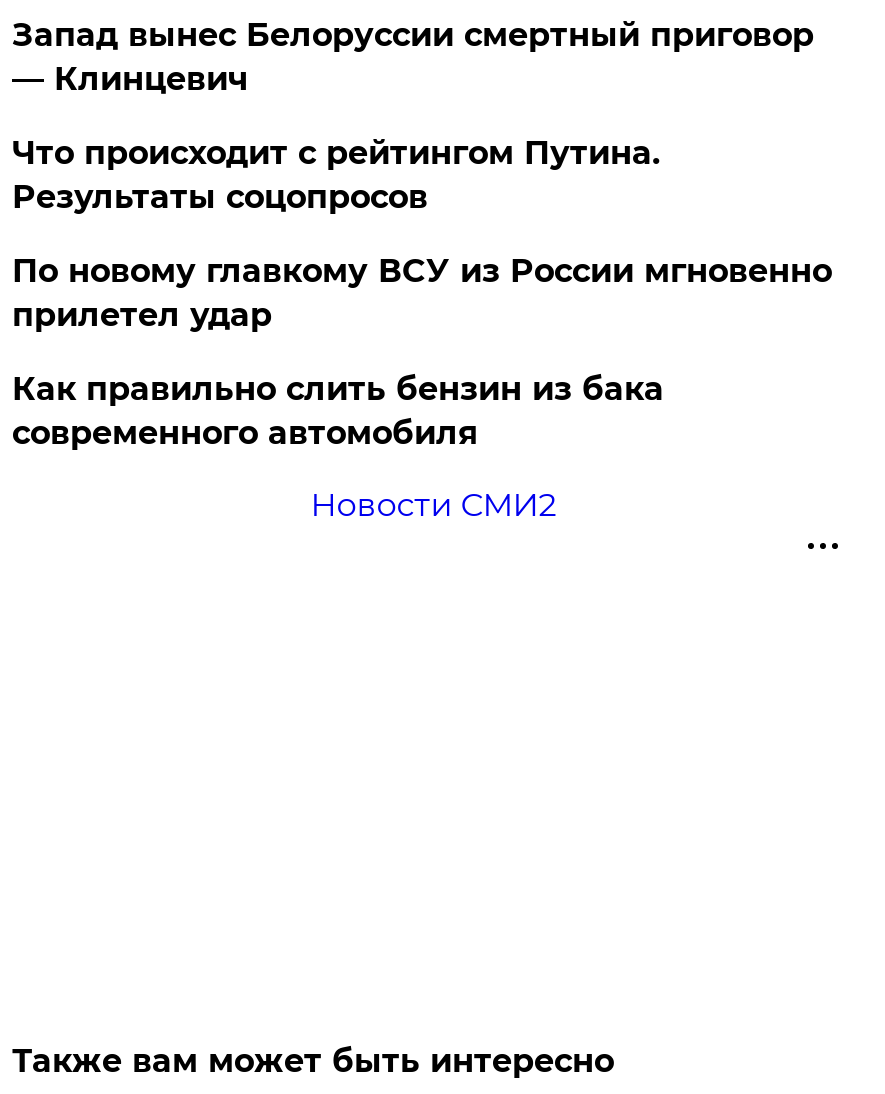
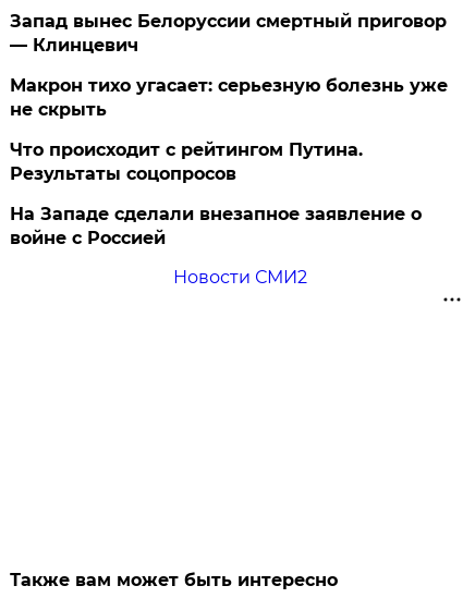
none -> [10,75,448,120] Макрон тихо угасает: серьезную болезнь уже | не скрыть
moved [12,134,660,216] -> [10,139,363,184]: Что происходит с рейтингом Путина. | Результаты соцопросов
[12,252,832,452] По новому главкому ВСУ из России мгновенно | прилетел удар | Как правильно слить бензин из бака | современного автомобиля -> [10,204,422,248] На Западе сделали внезапное заявление о | войне с Россией

